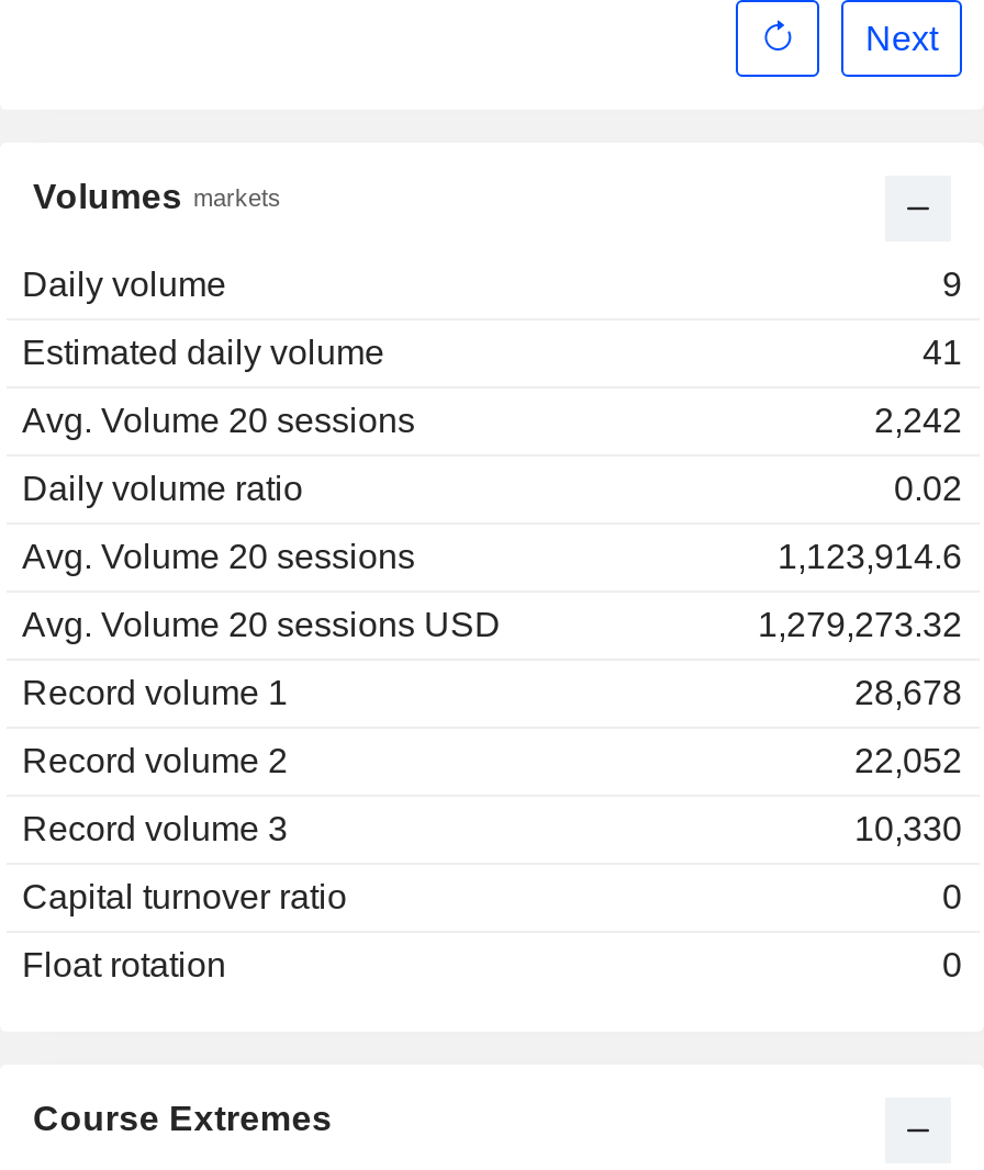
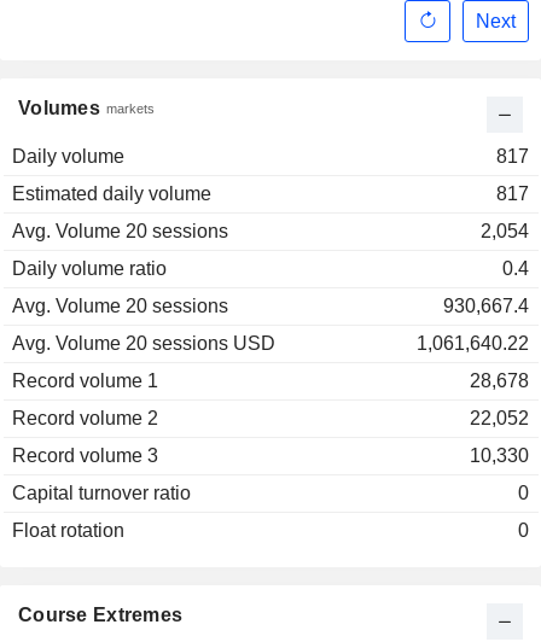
[942,266,962,303] 9 -> [496,146,529,167] 817
[923,334,962,371] 41 -> [496,184,529,204] 817
[874,402,962,439] 2,242 -> [481,221,529,242] 2,054
[894,470,962,508] 0.02 -> [502,258,529,279] 0.4
[778,538,962,576] 1,123,914.6 -> [443,296,529,316] 930,667.4
[758,606,962,644] 1,279,273.32 -> [417,333,529,354] 1,061,640.22

